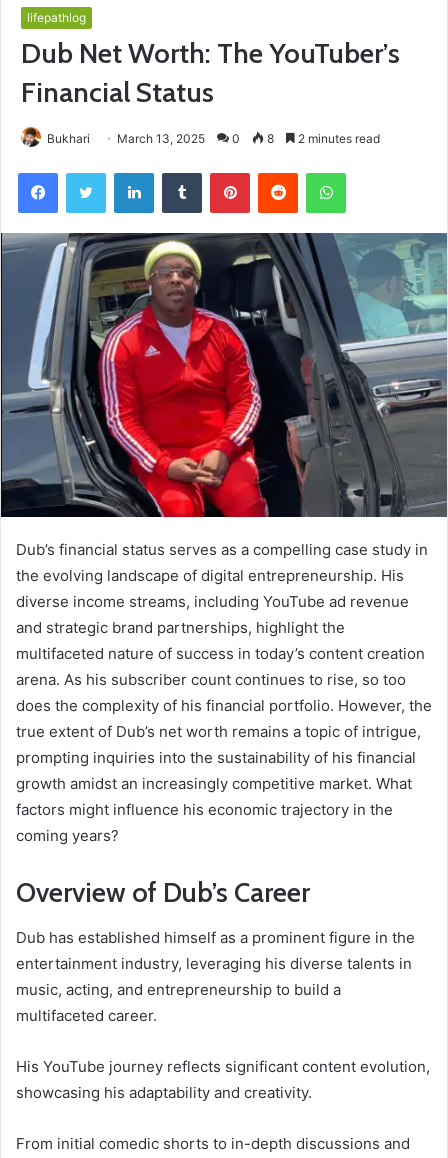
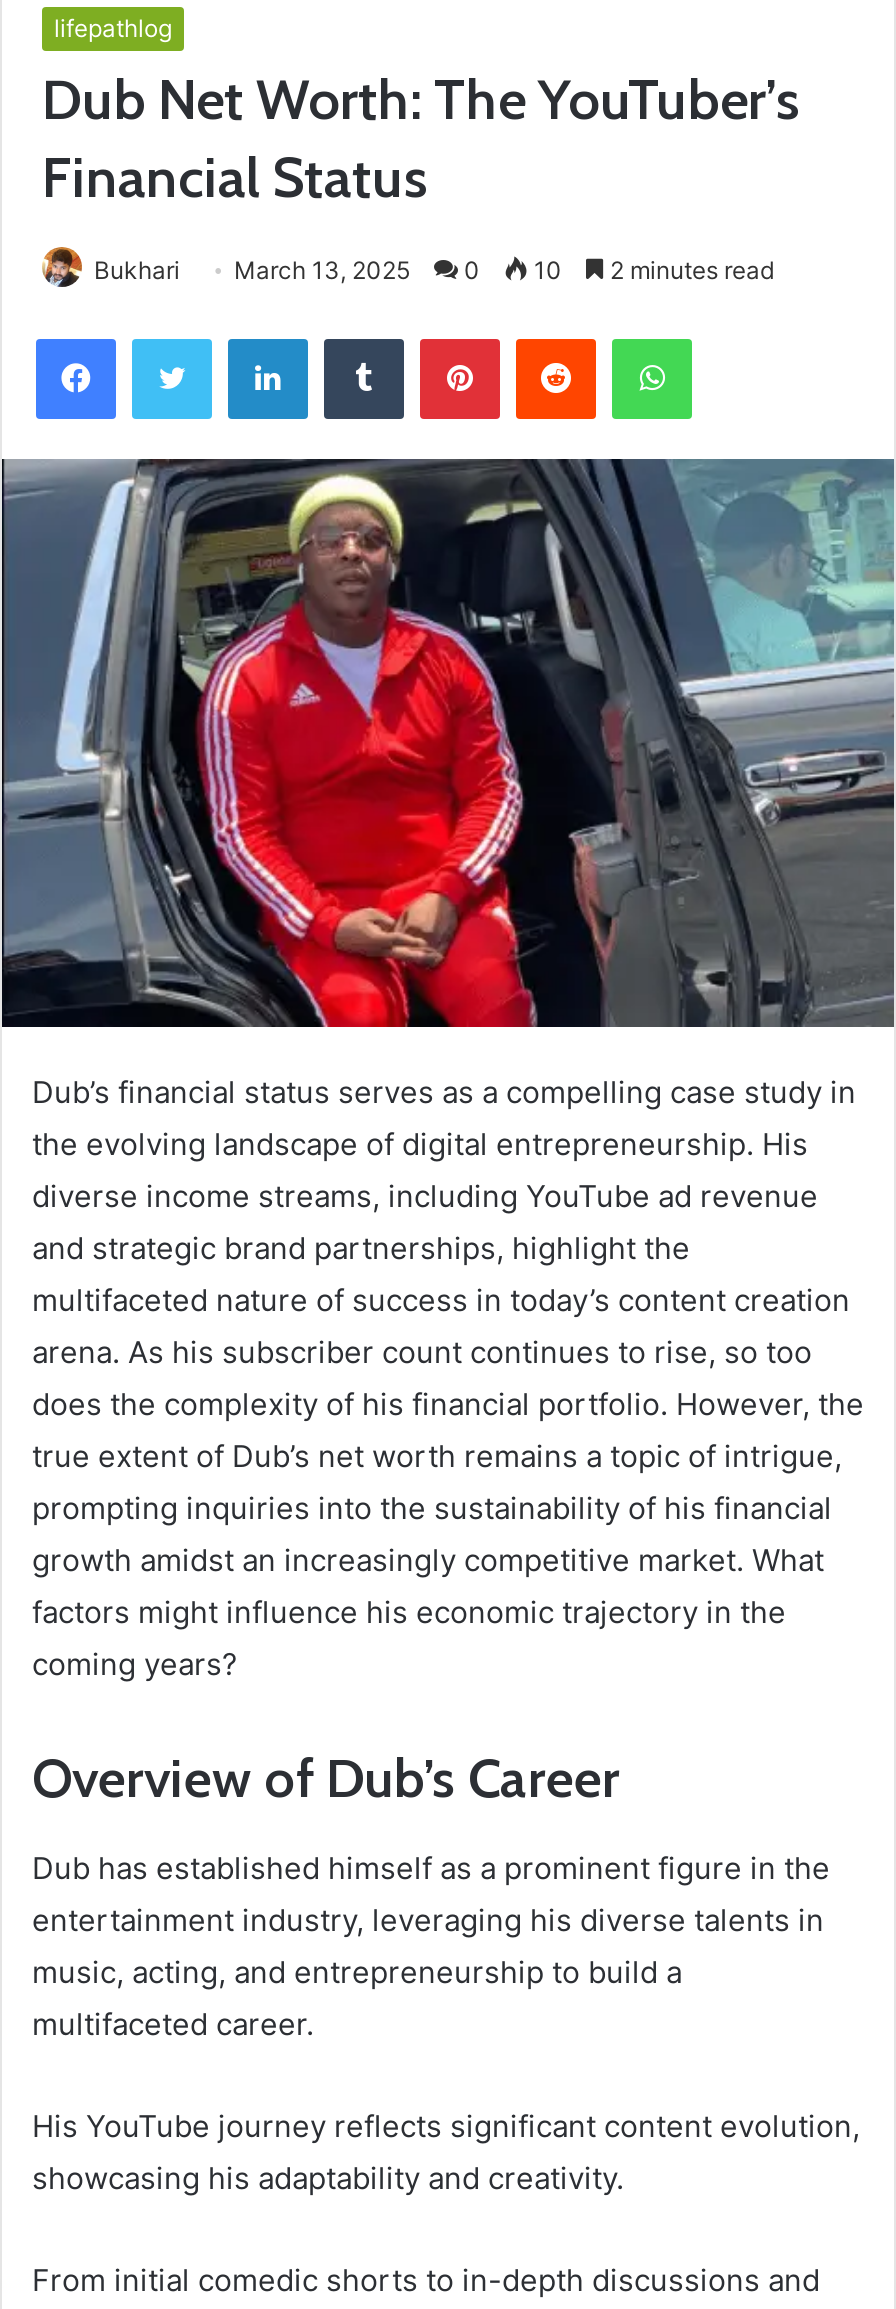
[47,131,380,146] Bukhari March 13, 2025 0 8 2 minutes read -> [94,255,774,285] Bukhari March 13, 2025 0 10 2 minutes read

